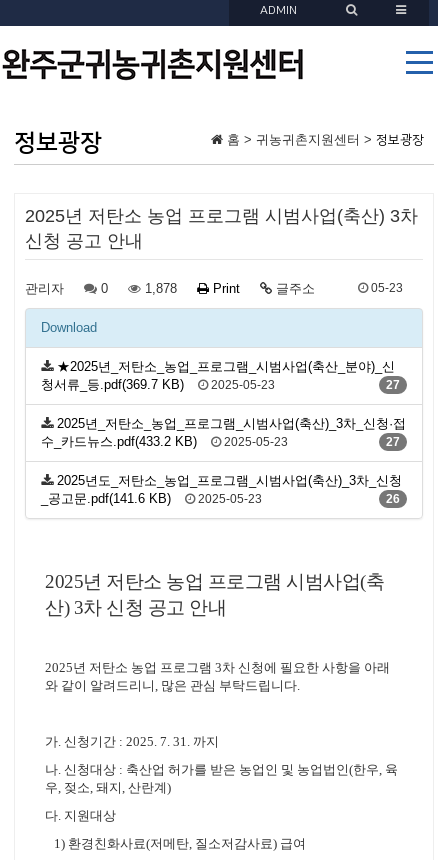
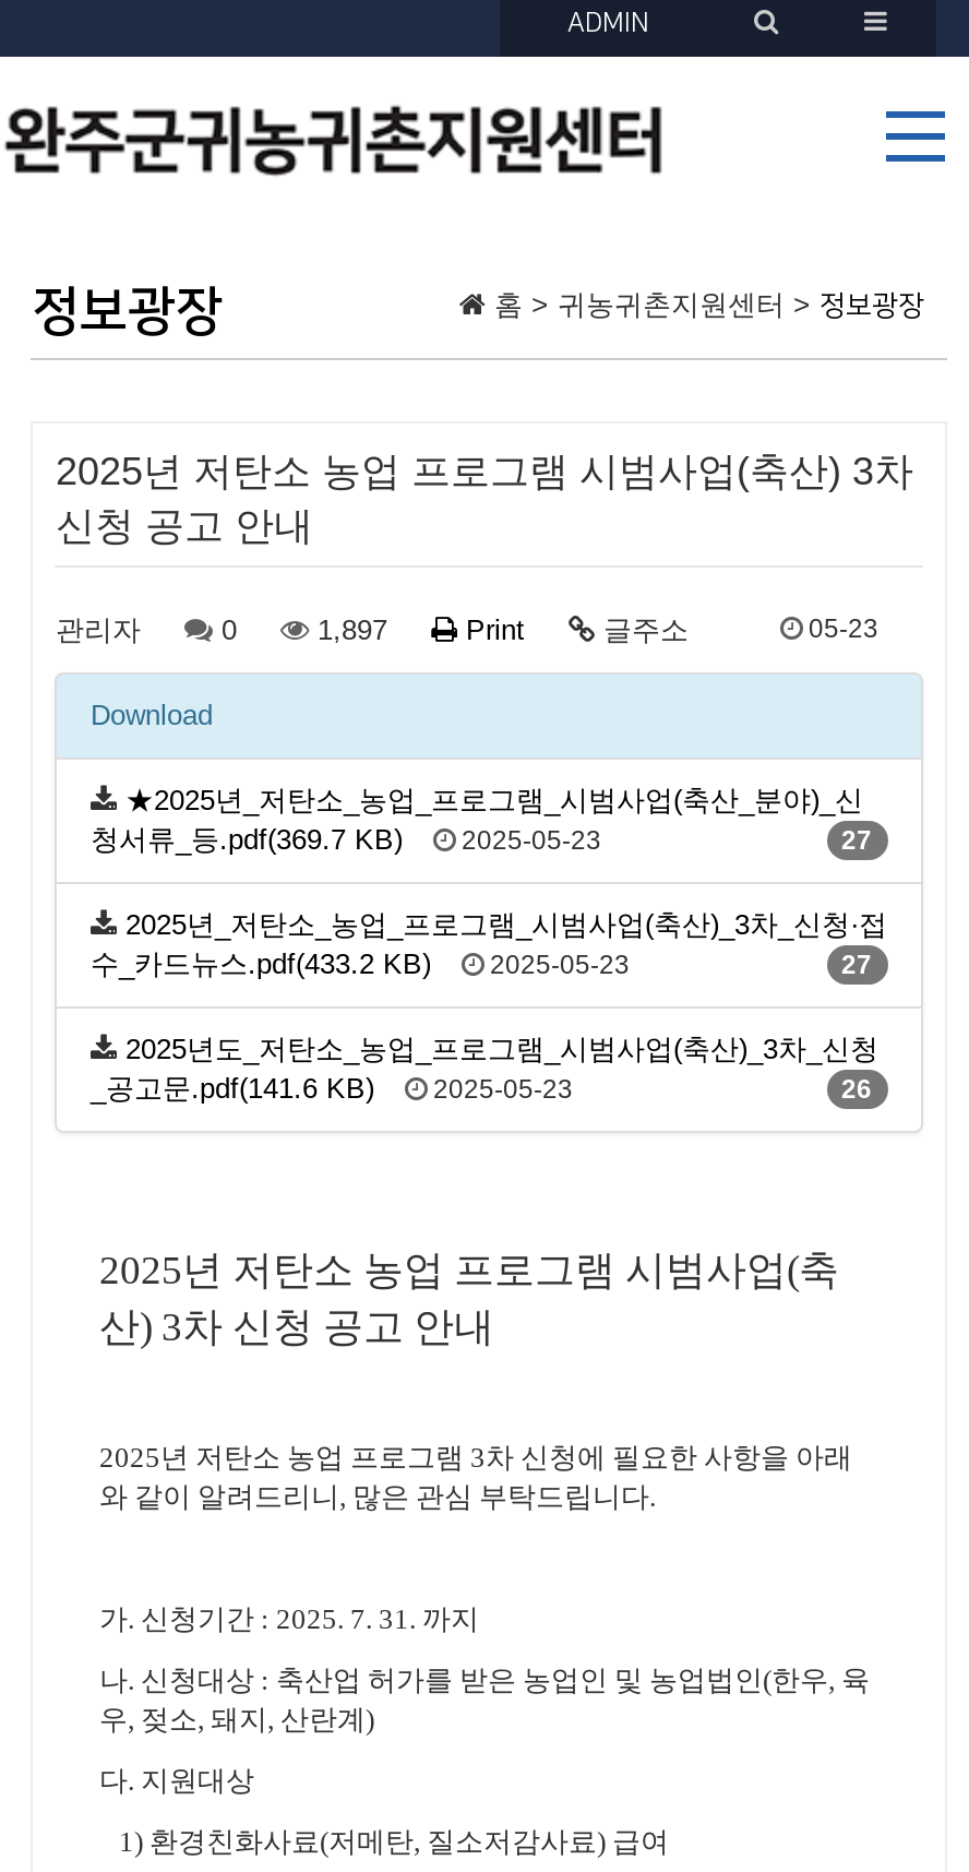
[141,281,177,296] 1,878 -> [309,613,387,646] 1,897

